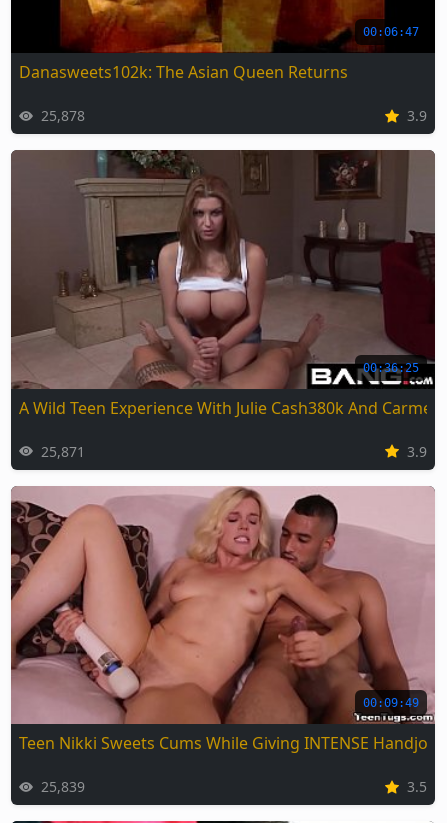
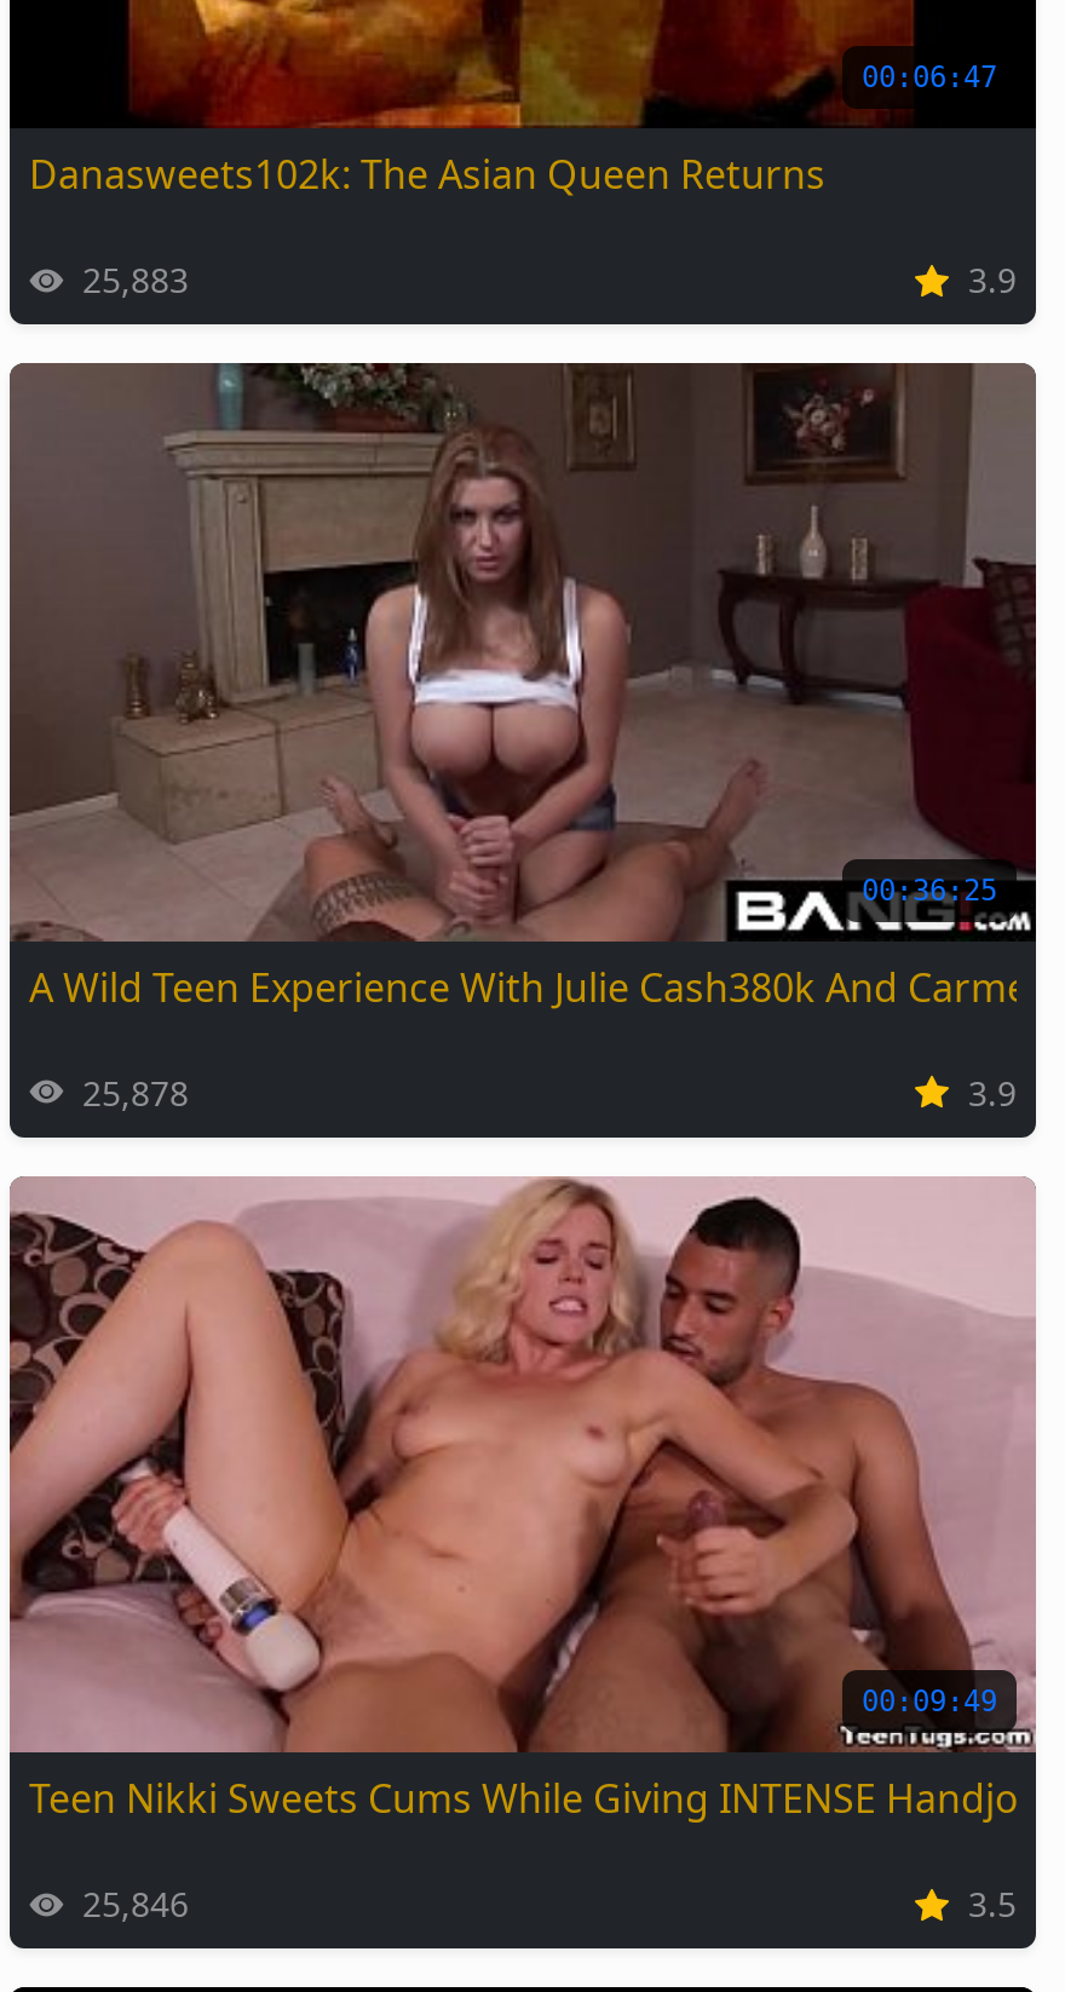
[37,106,85,125] 25,878 -> [73,257,189,303] 25,883
[37,441,85,460] 25,871 -> [73,1069,189,1115] 25,878
[37,777,85,796] 25,839 -> [73,1881,189,1927] 25,846

